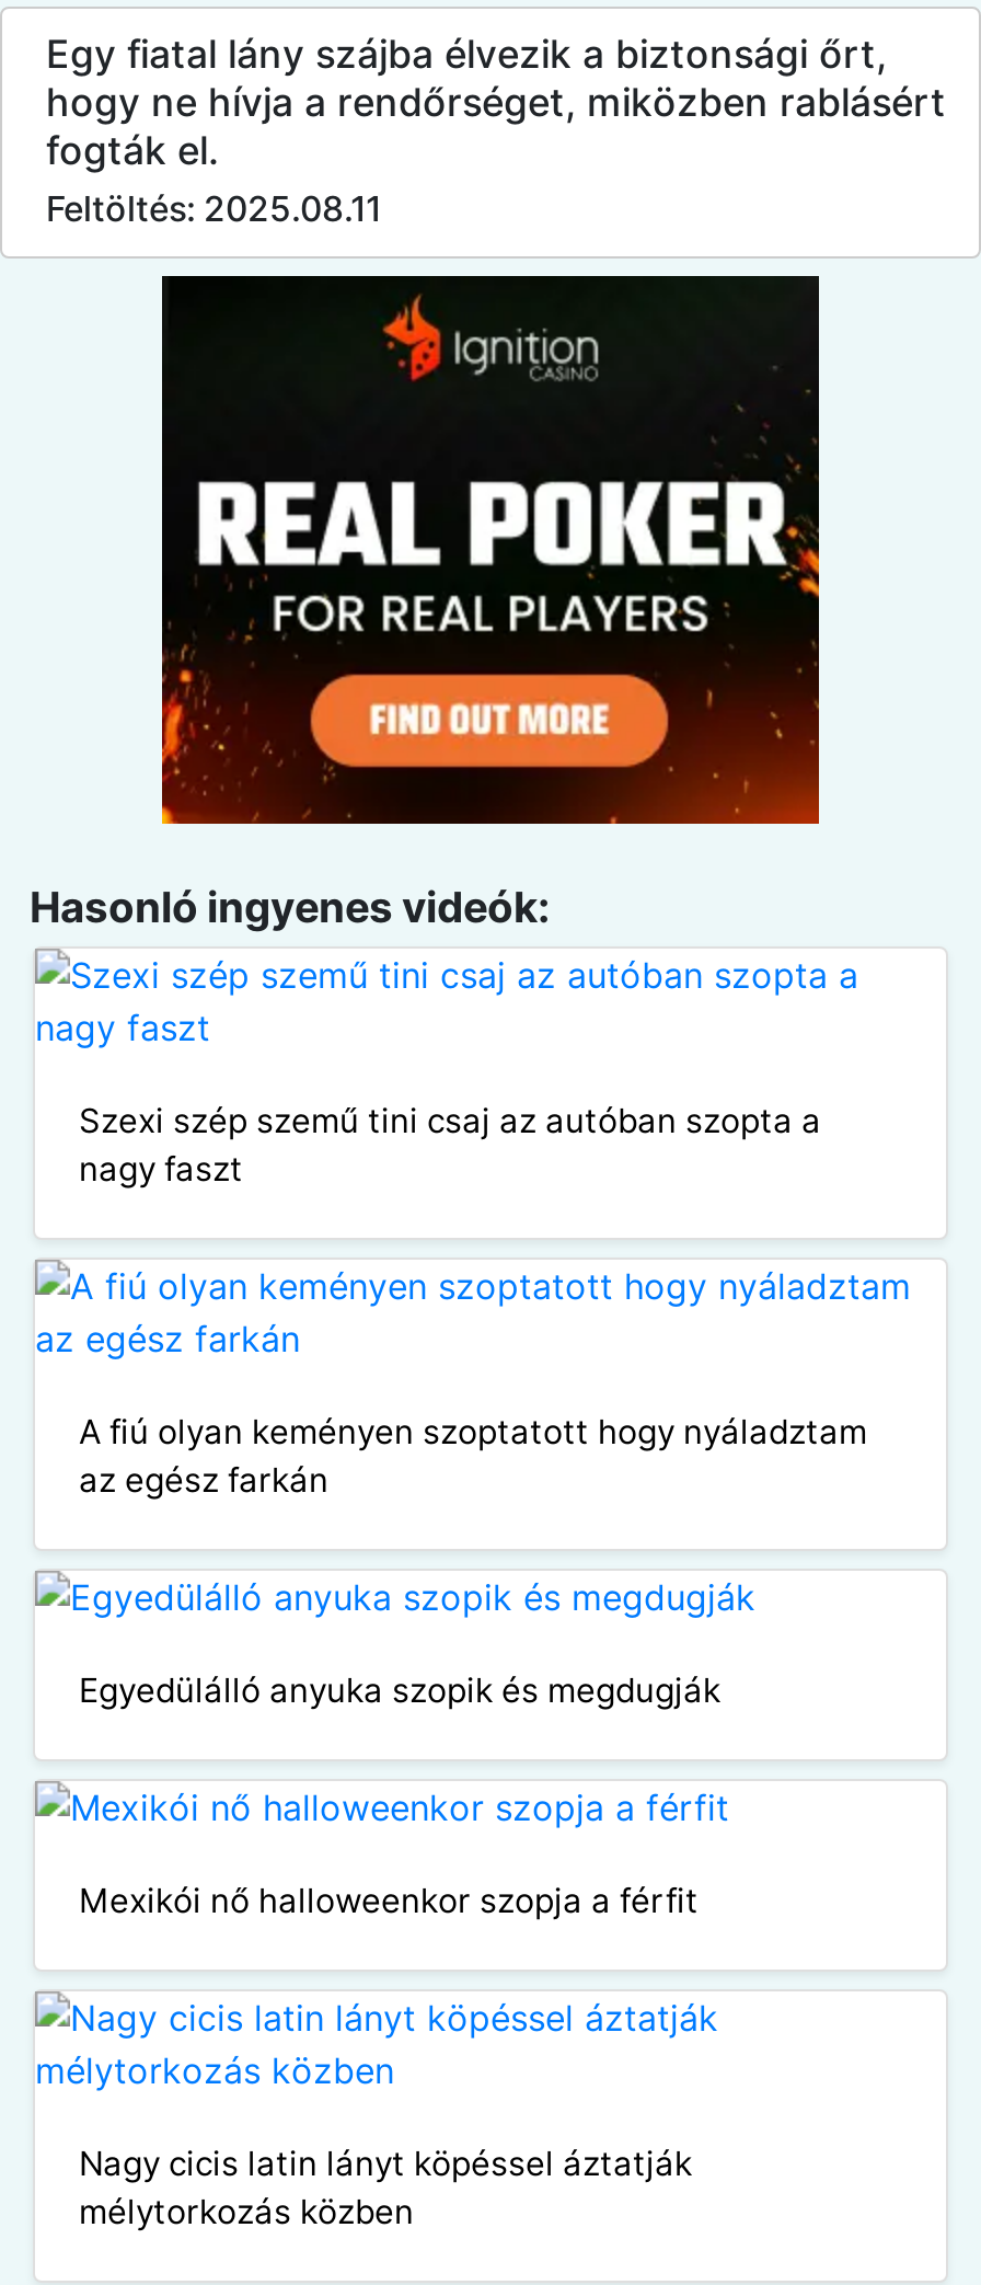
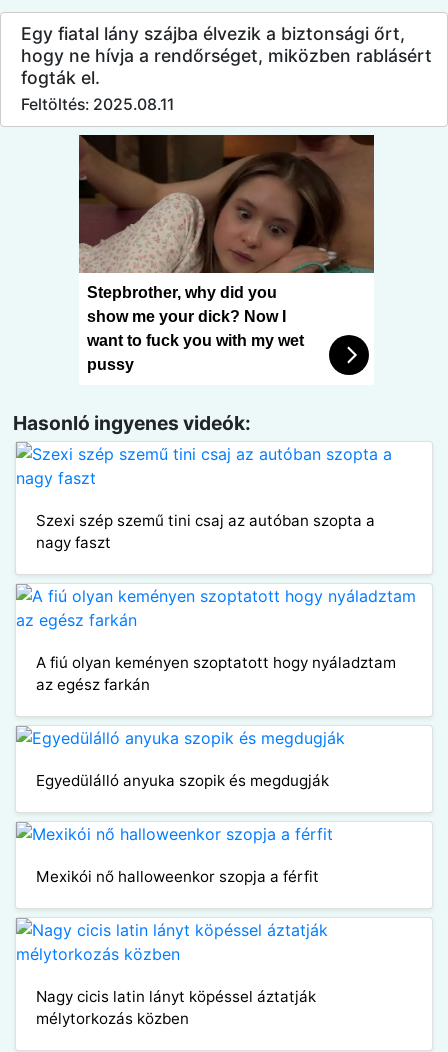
none -> [87,284,304,373] Stepbrother, why did you | show me your dick? Now I | want to fuck you with my wet | pussy
[160,274,821,826] [image] -> [74,134,375,385] [image]

